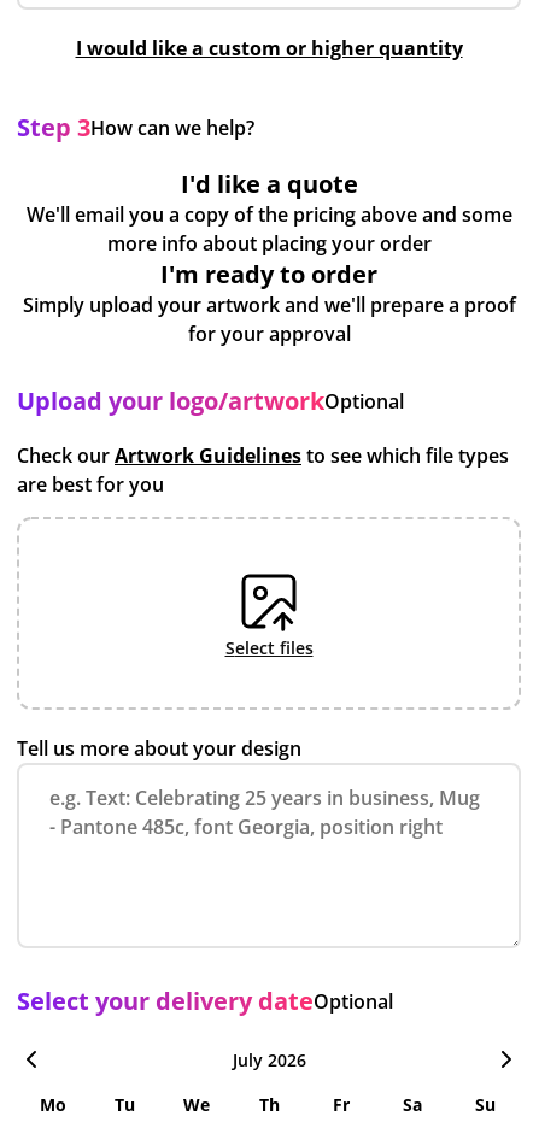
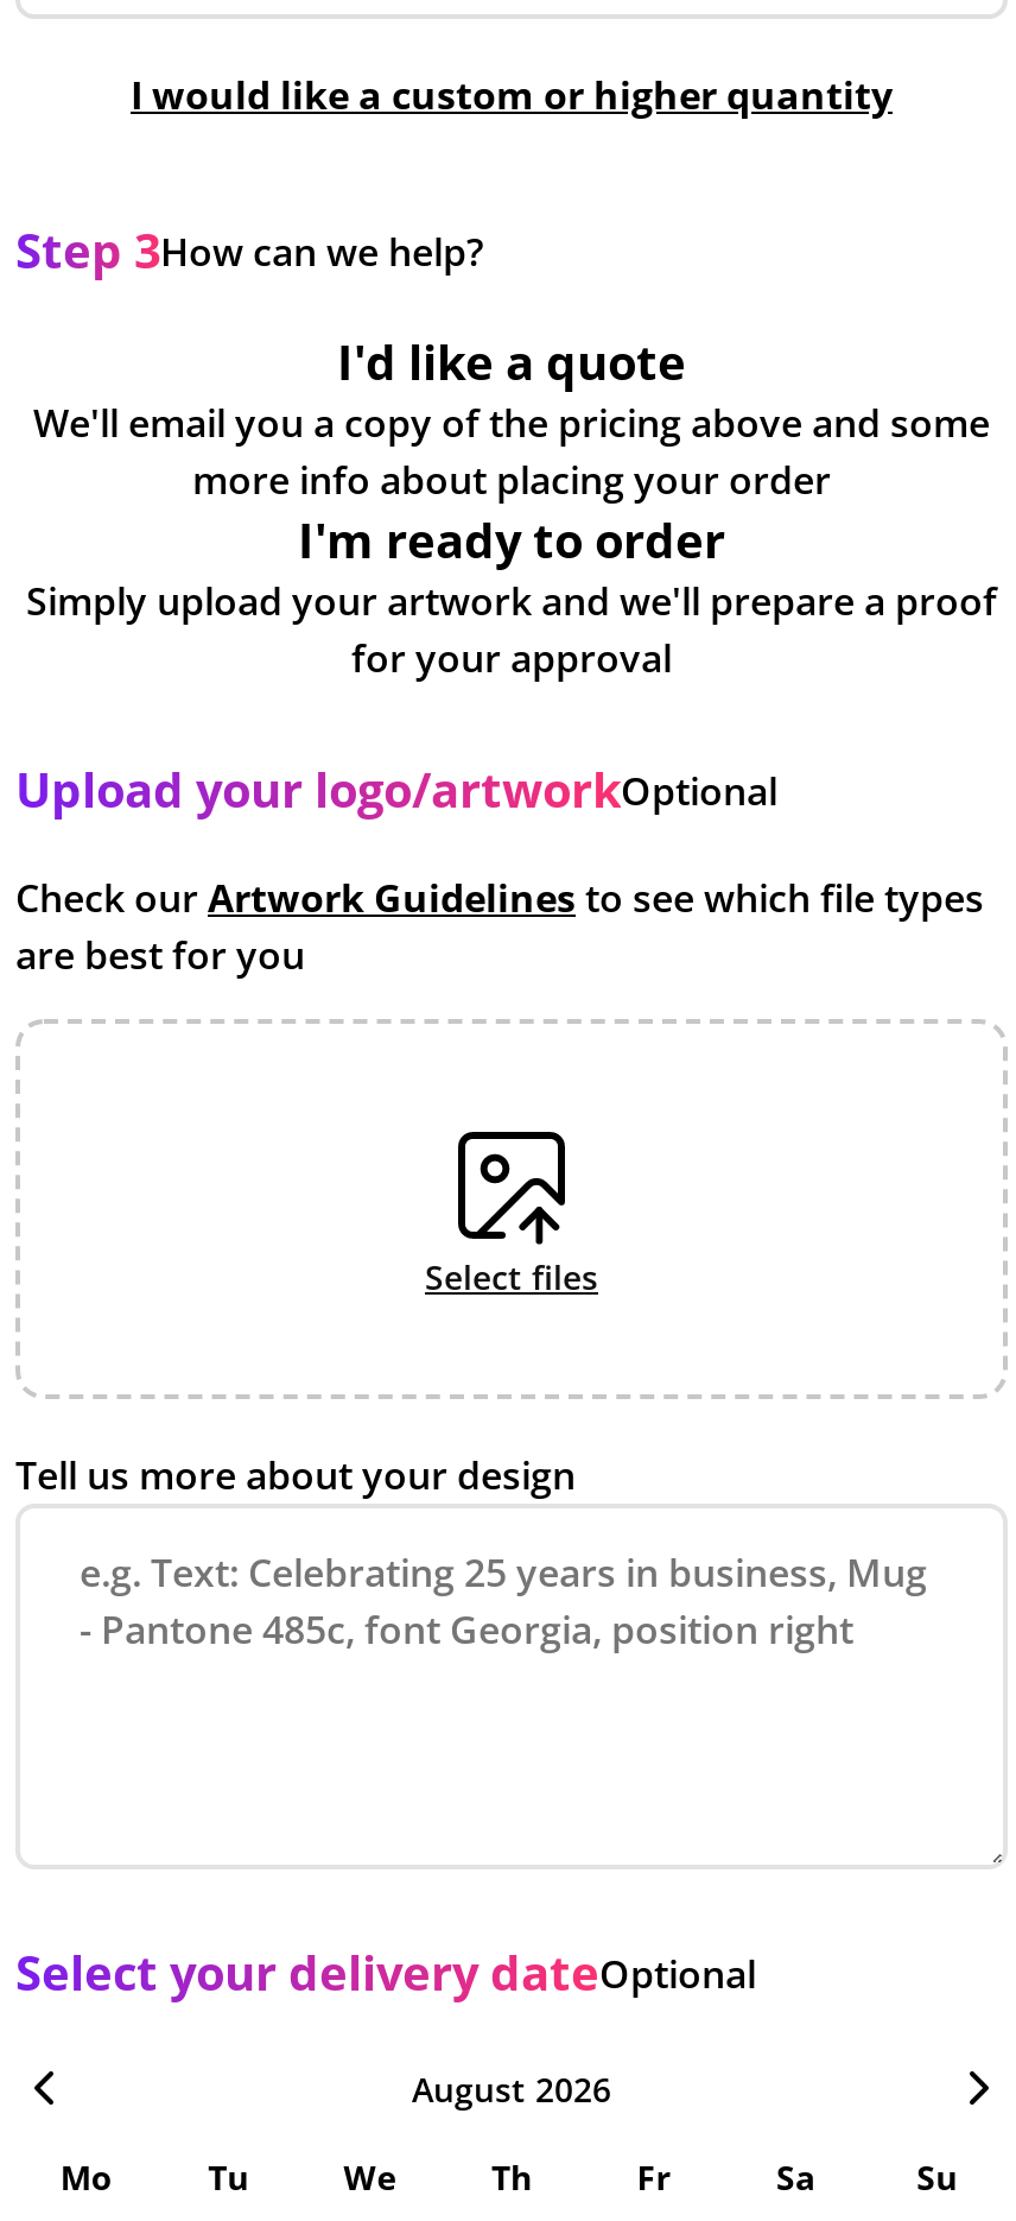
[232,1048,306,1071] July 2026 -> [412,2065,611,2111] August 2026

